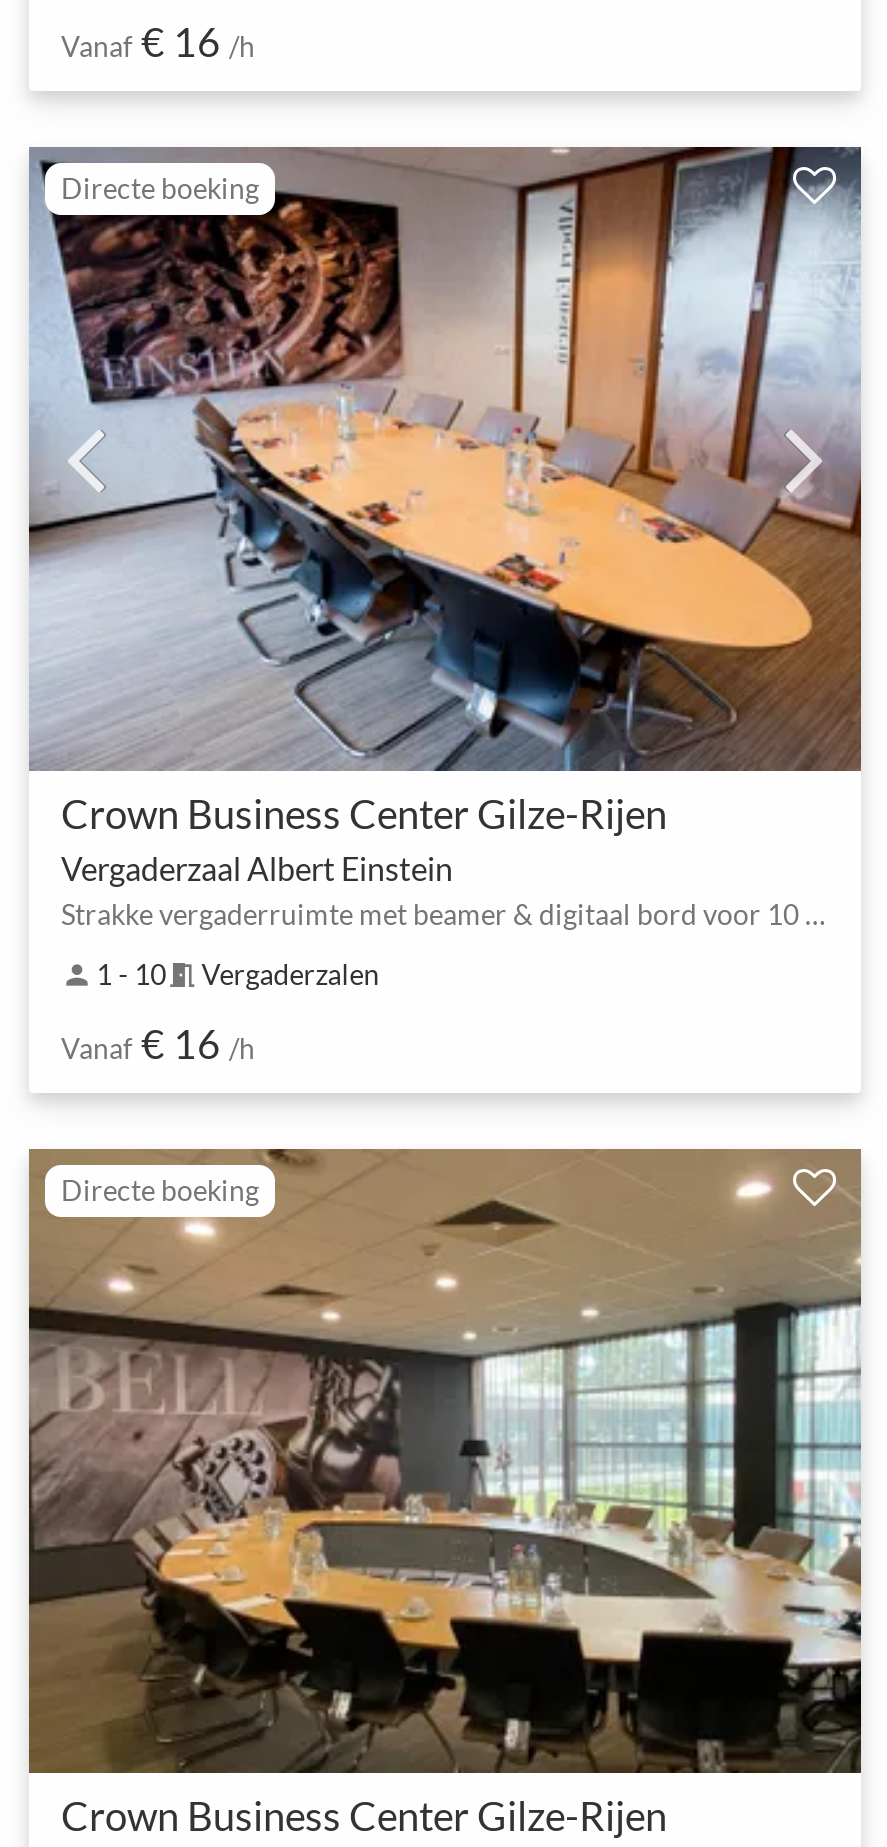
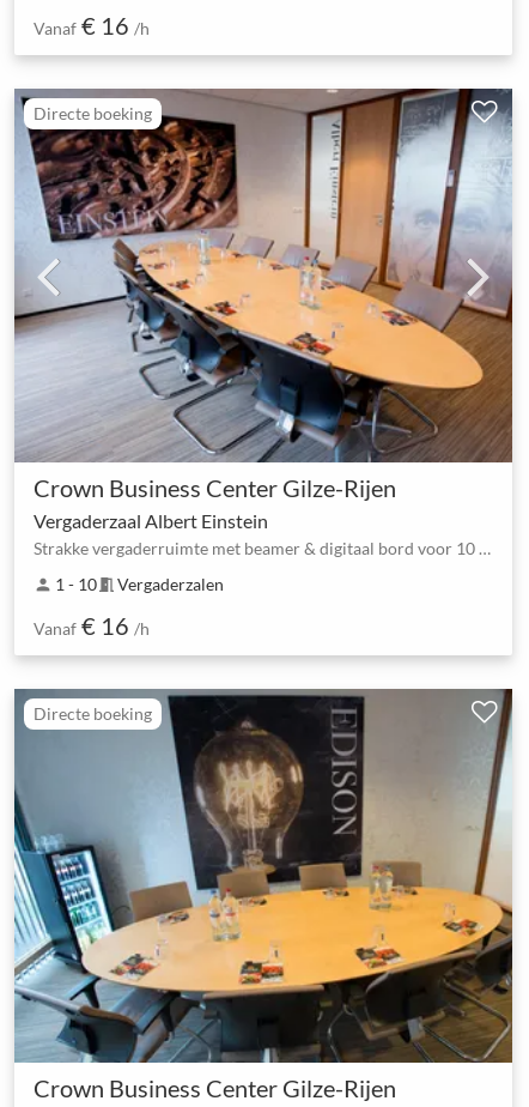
[27,1147,863,1775] [image] -> [13,688,513,1064] [image]

